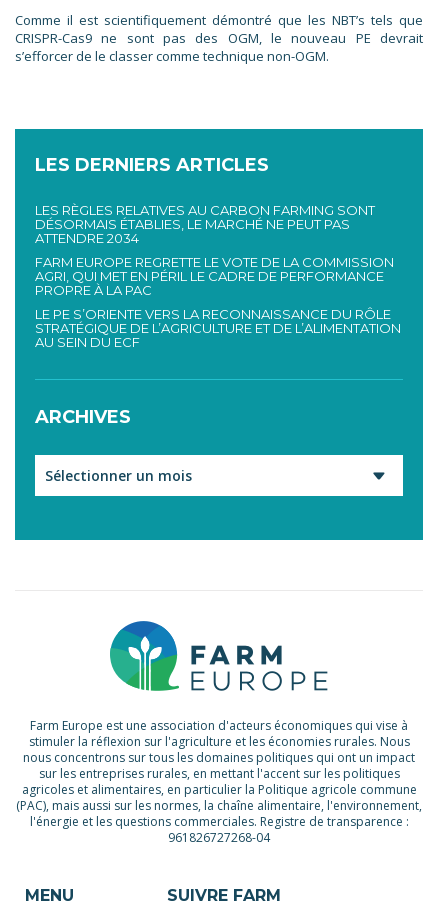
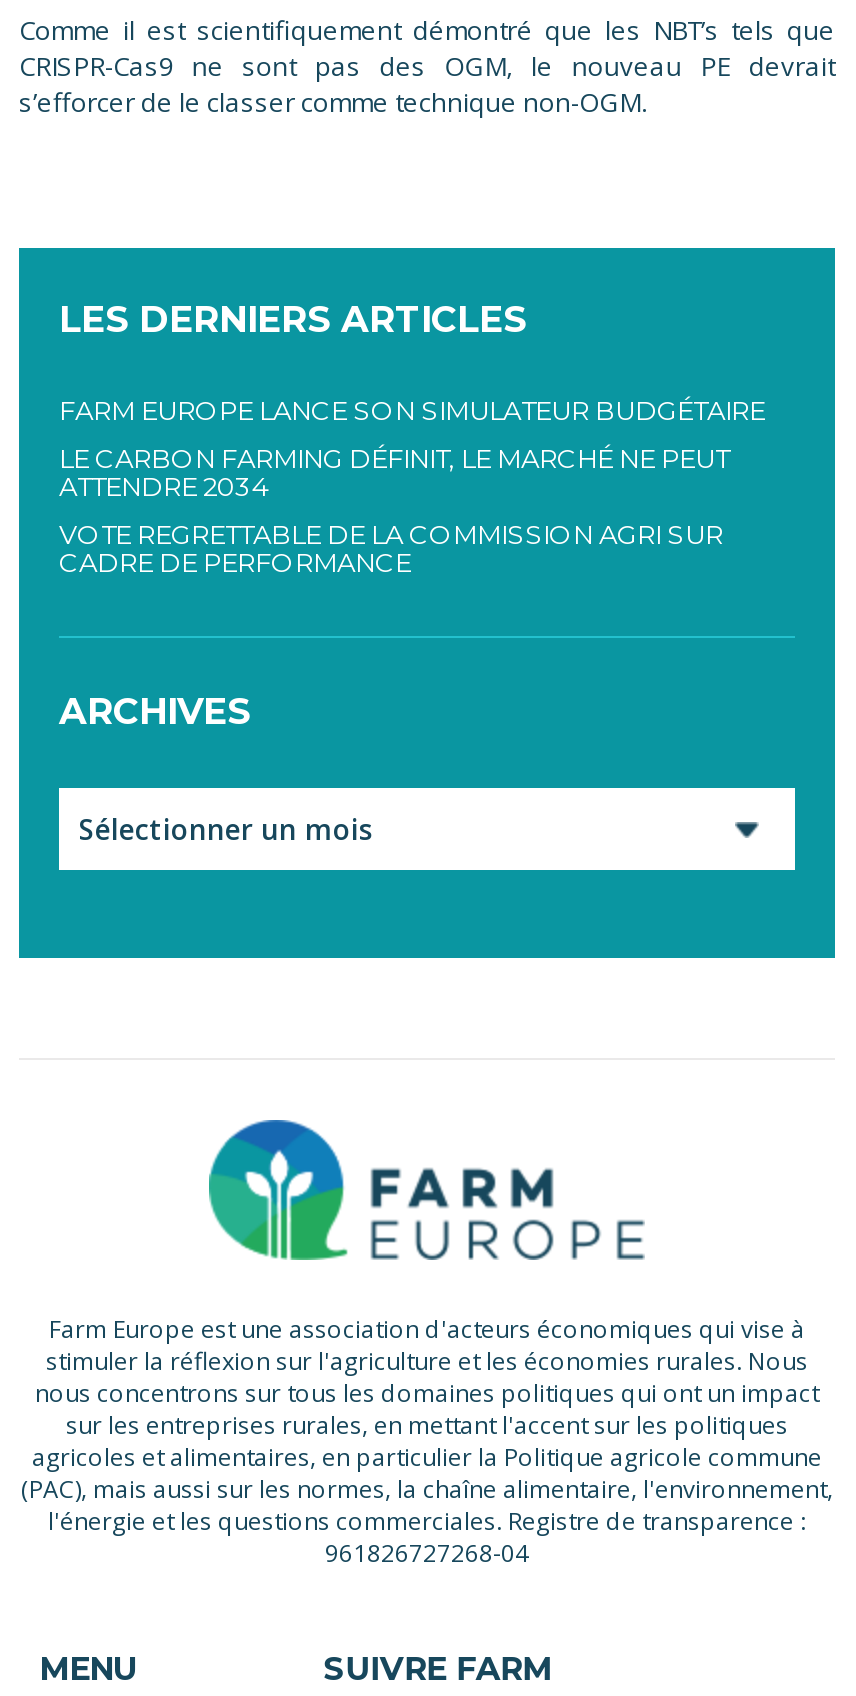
[35,202,375,232] LES RÈGLES RELATIVES AU CARBON FARMING SONT | DÉSORMAIS ÉTABLIES, LE MARCHÉ NE PEUT PAS -> [59,395,765,475] FARM EUROPE LANCE SON SIMULATEUR BUDGÉTAIRE | LE CARBON FARMING DÉFINIT, LE MARCHÉ NE PEUT
[35,254,401,350] FARM EUROPE REGRETTE LE VOTE DE LA COMMISSION | AGRI, QUI MET EN PÉRIL LE CADRE DE PERFORMANCE | PROPRE À LA PAC | LE PE S’ORIENTE VERS LA RECONNAISSANCE DU RÔLE | STRATÉGIQUE DE L’AGRICULTURE ET DE L’ALIMENTATION | AU SEIN DU ECF -> [59,519,723,579] VOTE REGRETTABLE DE LA COMMISSION AGRI SUR | CADRE DE PERFORMANCE

